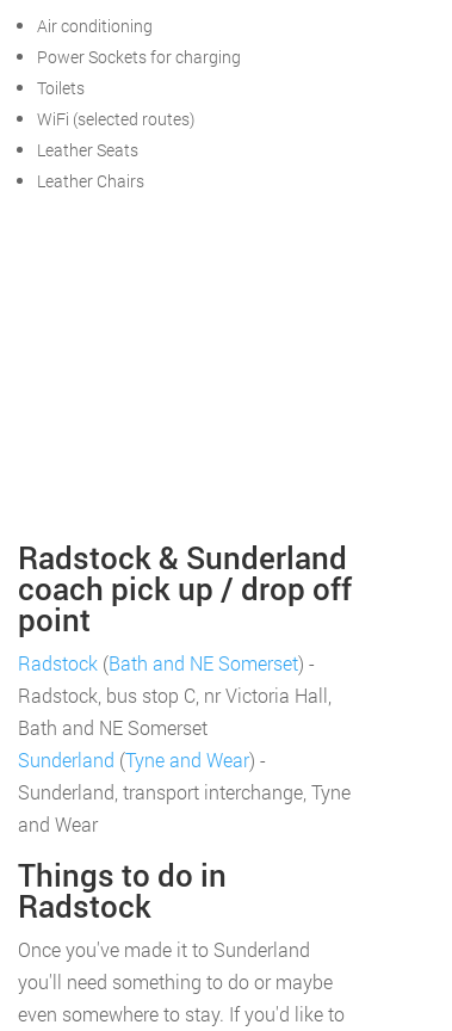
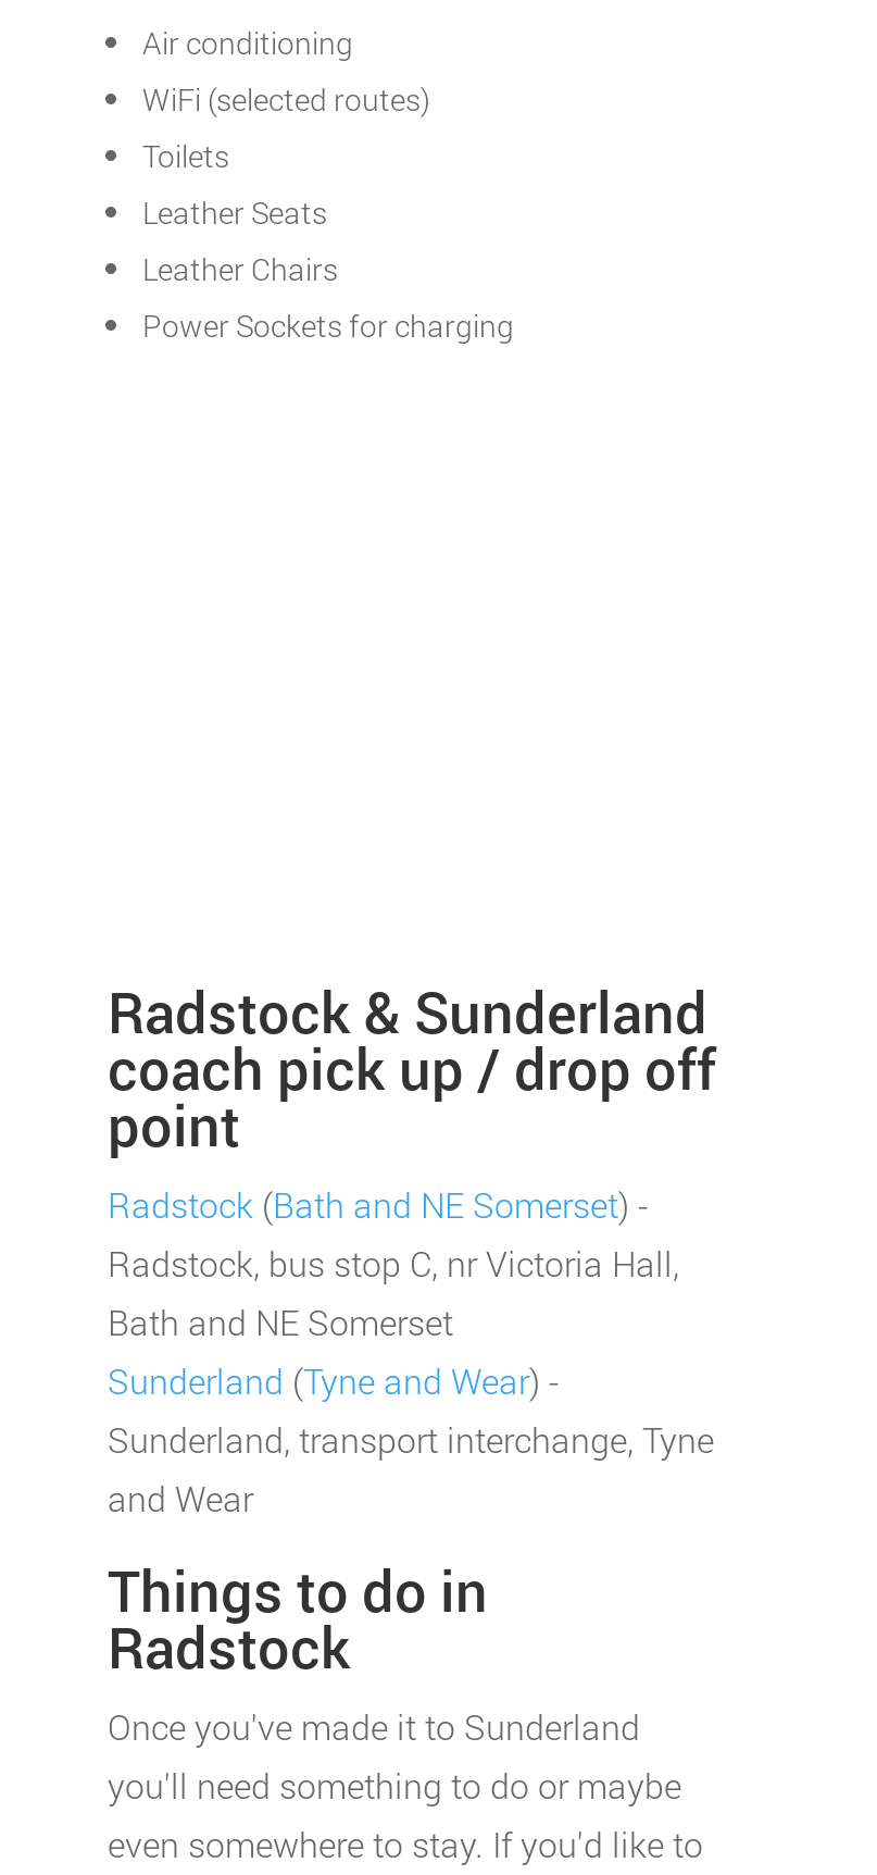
moved [37,45,241,68] -> [142,305,514,346]: Power Sockets for charging
moved [37,107,194,130] -> [142,78,429,120]: WiFi (selected routes)
moved [37,138,144,192] -> [142,191,338,289]: Leather Seats | Leather Chairs

